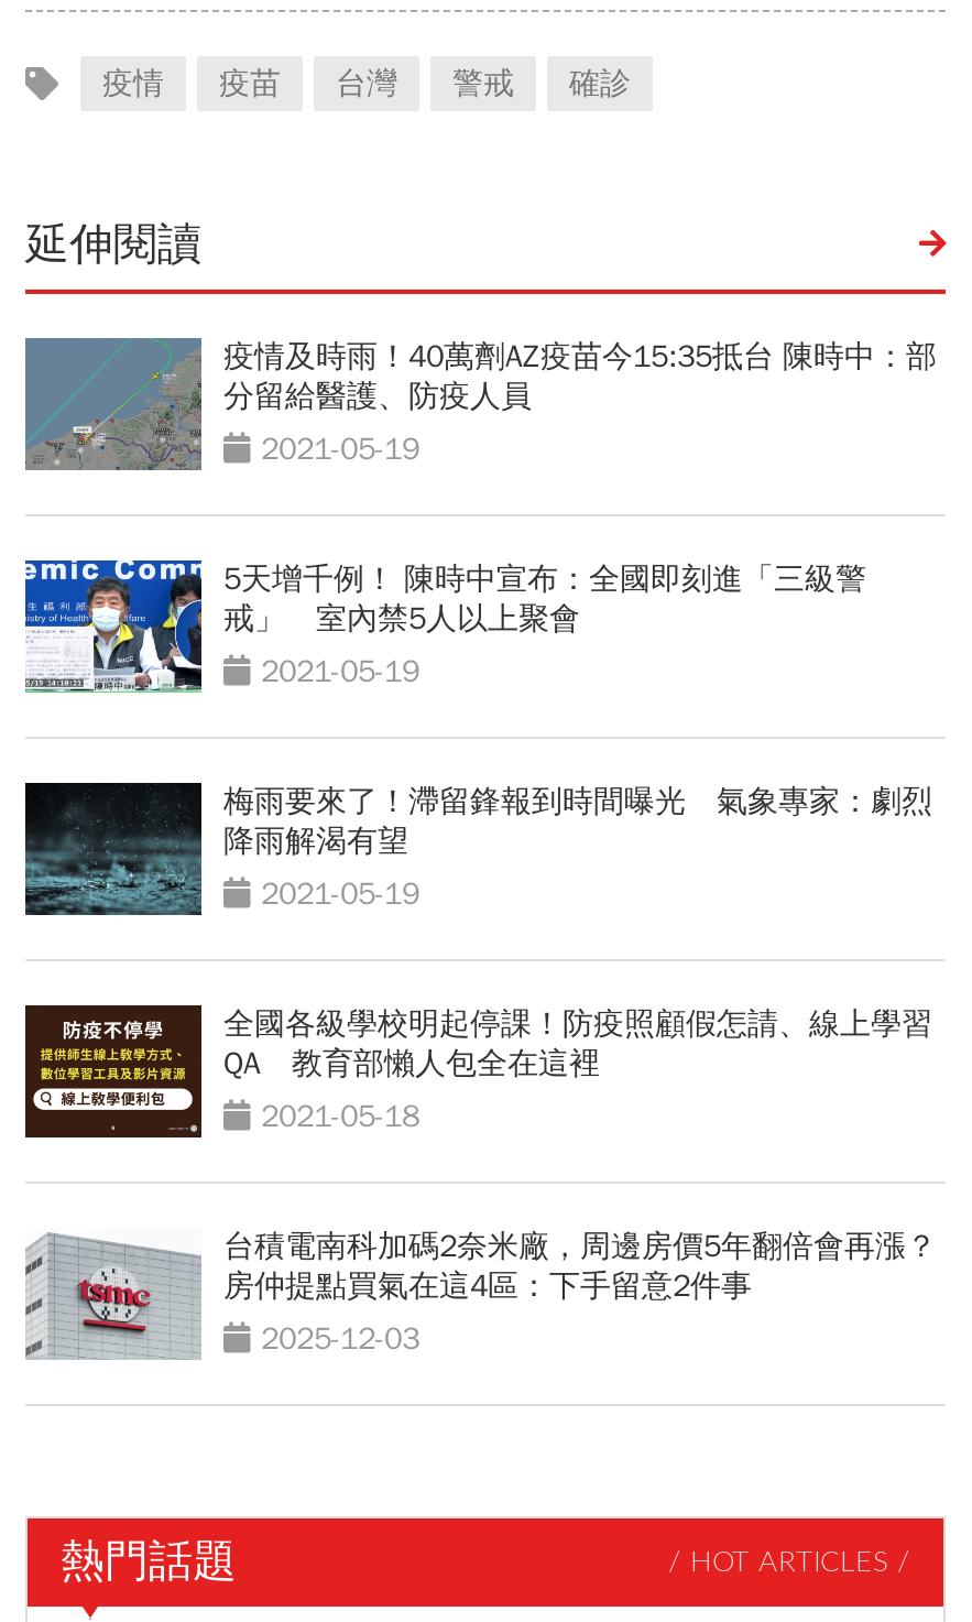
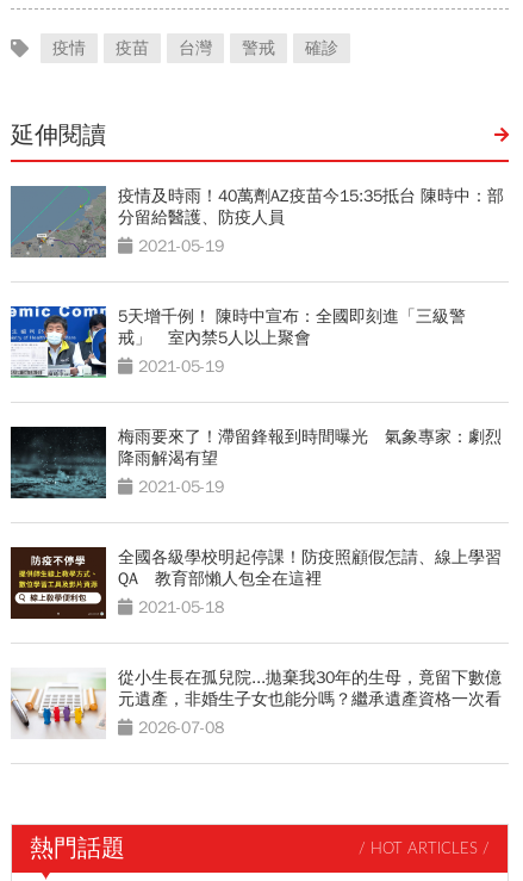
[25,1229,937,1360] [image] | 台積電南科加碼2奈米廠，周邊房價5年翻倍會再漲？ | 房仲提點買氣在這4區：下手留意2件事 | 2025-12-03 -> [11,668,502,738] [image] | 從小生長在孤兒院...拋棄我30年的生母，竟留下數億 | 元遺產，非婚生子女也能分嗎？繼承遺產資格一次看 | 2026-07-08

